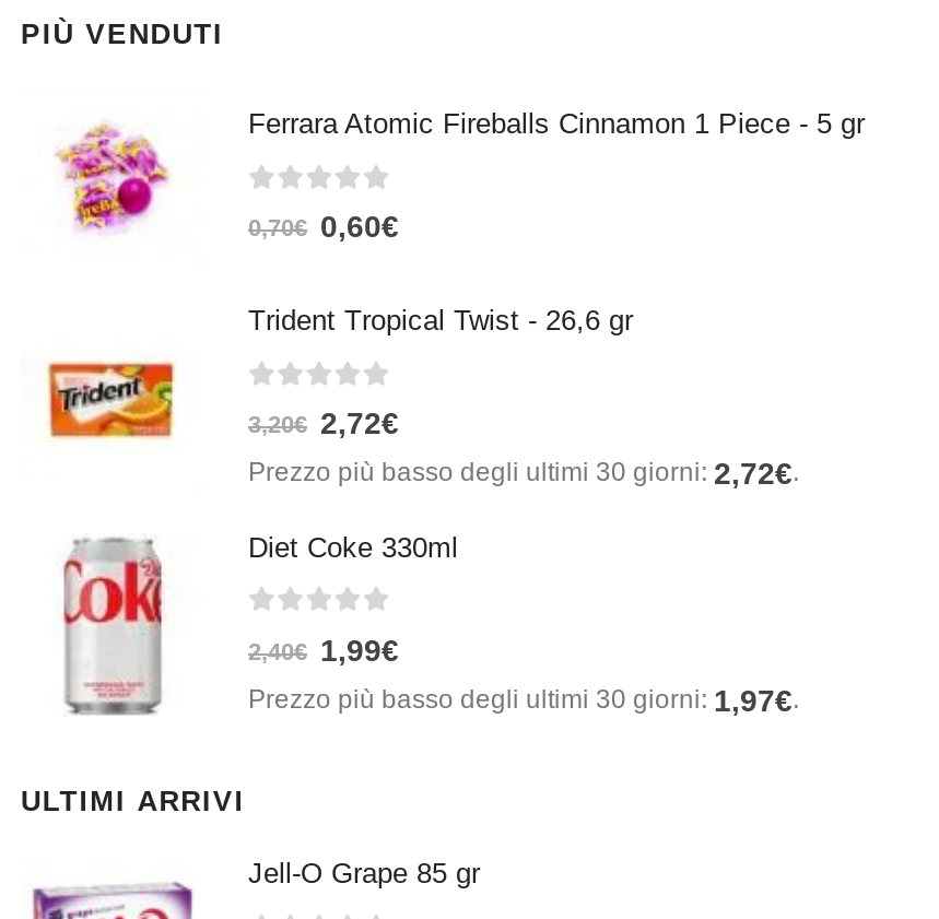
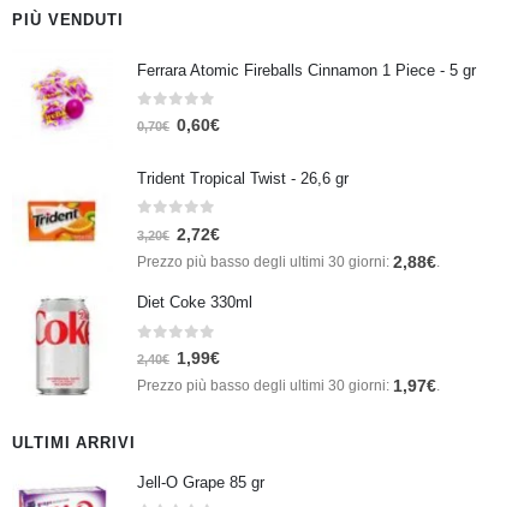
[248,455,799,490] Prezzo più basso degli ultimi 30 giorni: 2,72€. -> [137,252,440,271] Prezzo più basso degli ultimi 30 giorni: 2,88€.

